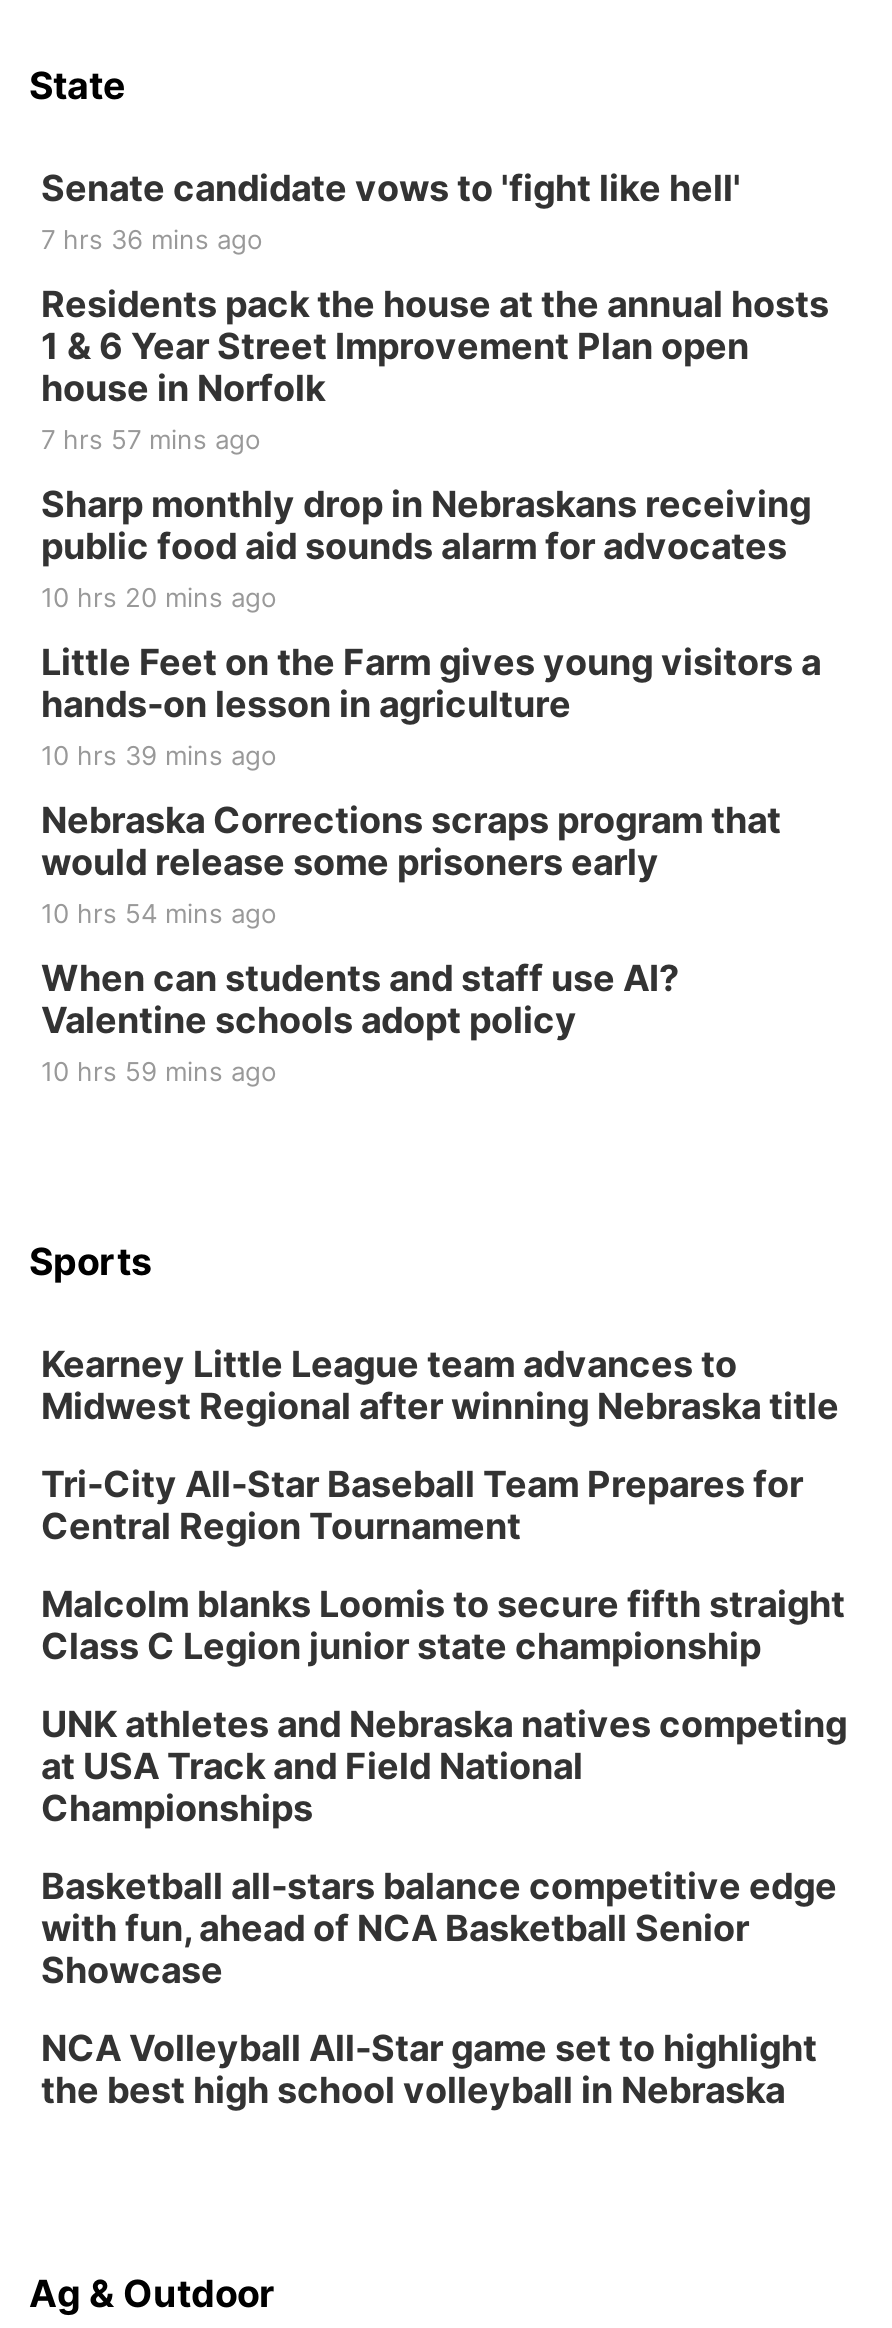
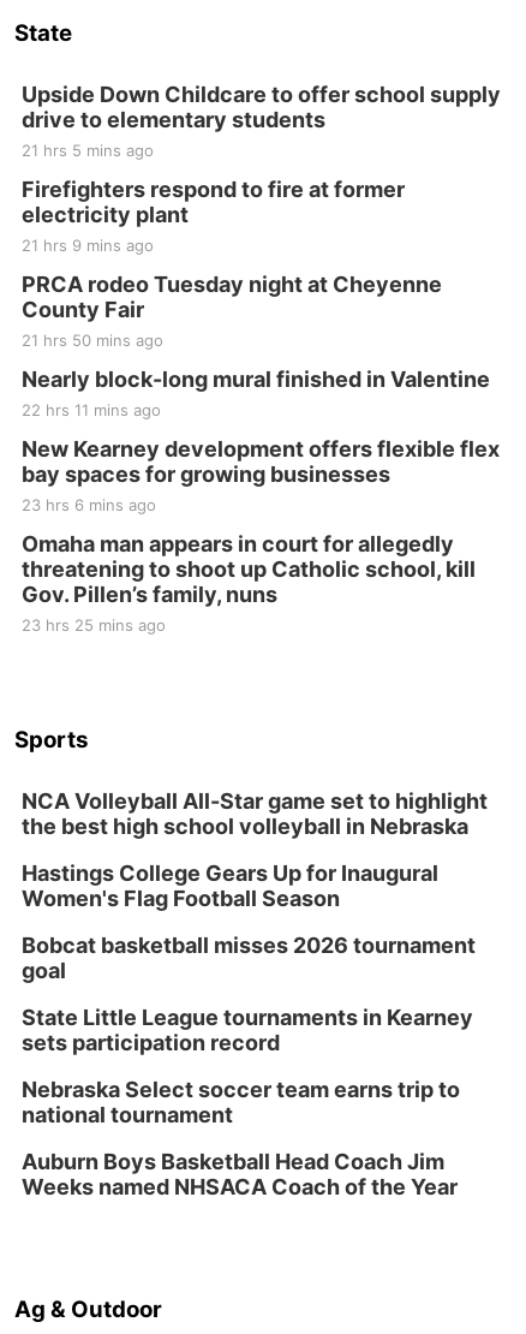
[41,167,741,255] Senate candidate vows to 'fight like hell' | 7 hrs 36 mins ago -> [22,82,501,160] Upside Down Childcare to offer school supply | drive to elementary students | 21 hrs 5 mins ago
[41,283,829,455] Residents pack the house at the annual hosts | 1 & 6 Year Street Improvement Plan open | house in Norfolk | 7 hrs 57 mins ago -> [22,177,405,255] Firefighters respond to fire at former | electricity plant | 21 hrs 9 mins ago
[41,483,811,613] Sharp monthly drop in Nebraskans receiving | public food aid sounds alarm for advocates | 10 hrs 20 mins ago -> [22,272,442,350] PRCA rodeo Tuesday night at Cheyenne | County Fair | 21 hrs 50 mins ago
[41,641,821,771] Little Feet on the Farm gives young visitors a | hands-on lesson in agriculture | 10 hrs 39 mins ago -> [22,367,490,419] Nearly block-long mural finished in Valentine | 22 hrs 11 mins ago
[41,799,781,929] Nebraska Corrections scraps program that | would release some prisoners early | 10 hrs 54 mins ago -> [22,436,500,514] New Kearney development offers flexible flex | bay spaces for growing businesses | 23 hrs 6 mins ago
[41,957,679,1087] When can students and staff use AI? | Valentine schools adopt policy | 10 hrs 59 mins ago -> [22,531,476,635] Omaha man appears in court for allegedly | threatening to shoot up Catholic school, kill | Gov. Pillen’s family, nuns | 23 hrs 25 mins ago
[41,1343,847,1991] Kearney Little League team advances to | Midwest Regional after winning Nebraska title | Tri-City All-Star Baseball Team Prepares for | Central Region Tournament | Malcolm blanks Loomis to secure fifth straight | Class C Legion junior state championship | UNK athletes and Nebraska natives competing | at USA Track and Field National | Championships | Basketball all-stars balance competitive edge | with fun, ahead of NCA Basketball Senior | Showcase -> none
moved [41,2027,817,2111] -> [22,788,488,839]: NCA Volleyball All-Star game set to highlight | the best high school volleyball in Nebraska
none -> [22,860,476,1199] Hastings College Gears Up for Inaugural | Women's Flag Football Season | Bobcat basketball misses 2026 tournament | goal | State Little League tournaments in Kearney | sets participation record | Nebraska Select soccer team earns trip to | national tournament | Auburn Boys Basketball Head Coach Jim | Weeks named NHSACA Coach of the Year

